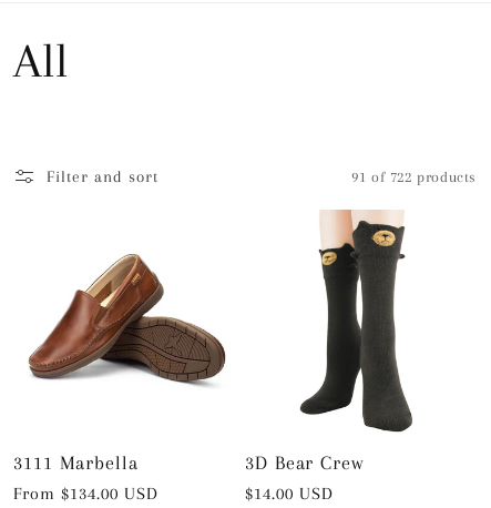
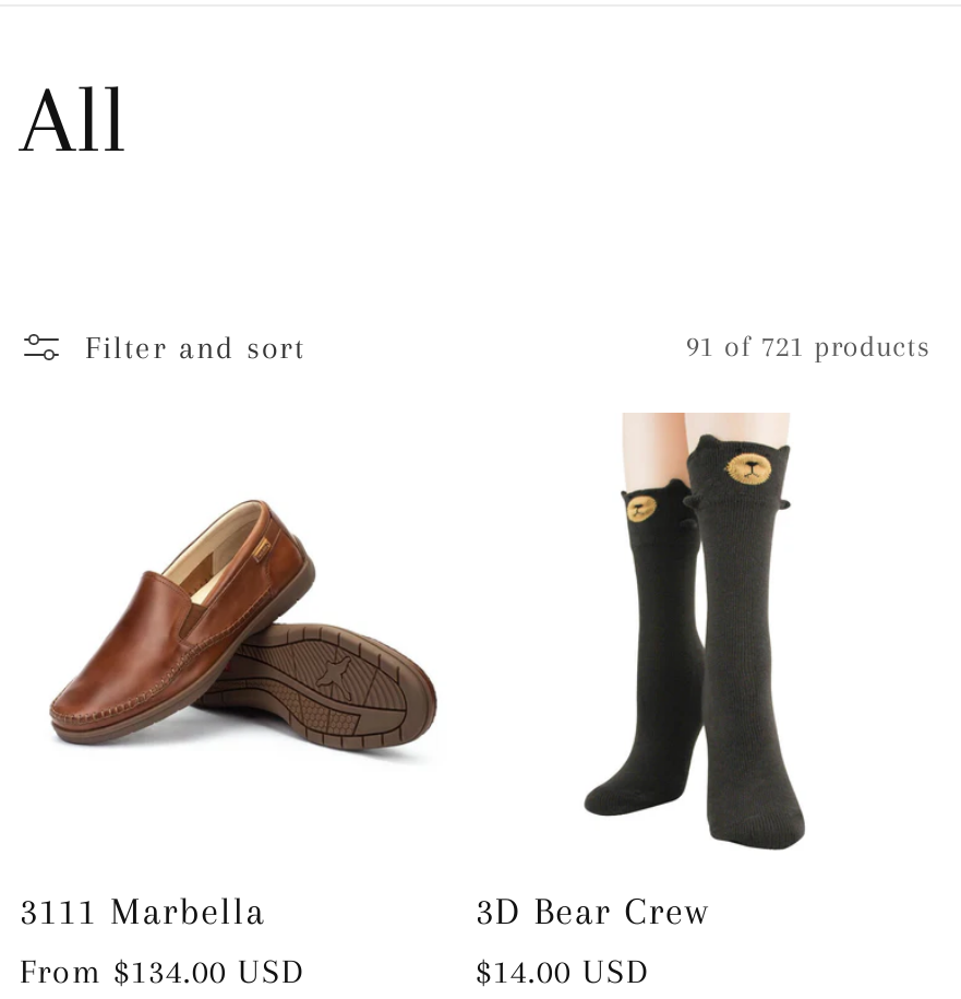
[352,168,477,185] 91 of 722 products -> [685,330,932,362] 91 of 721 products

